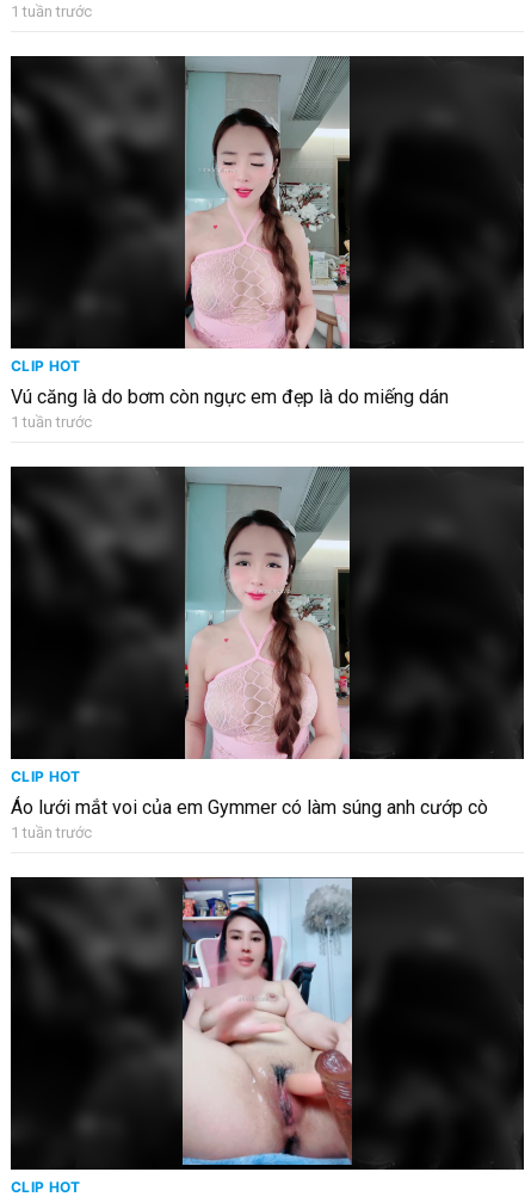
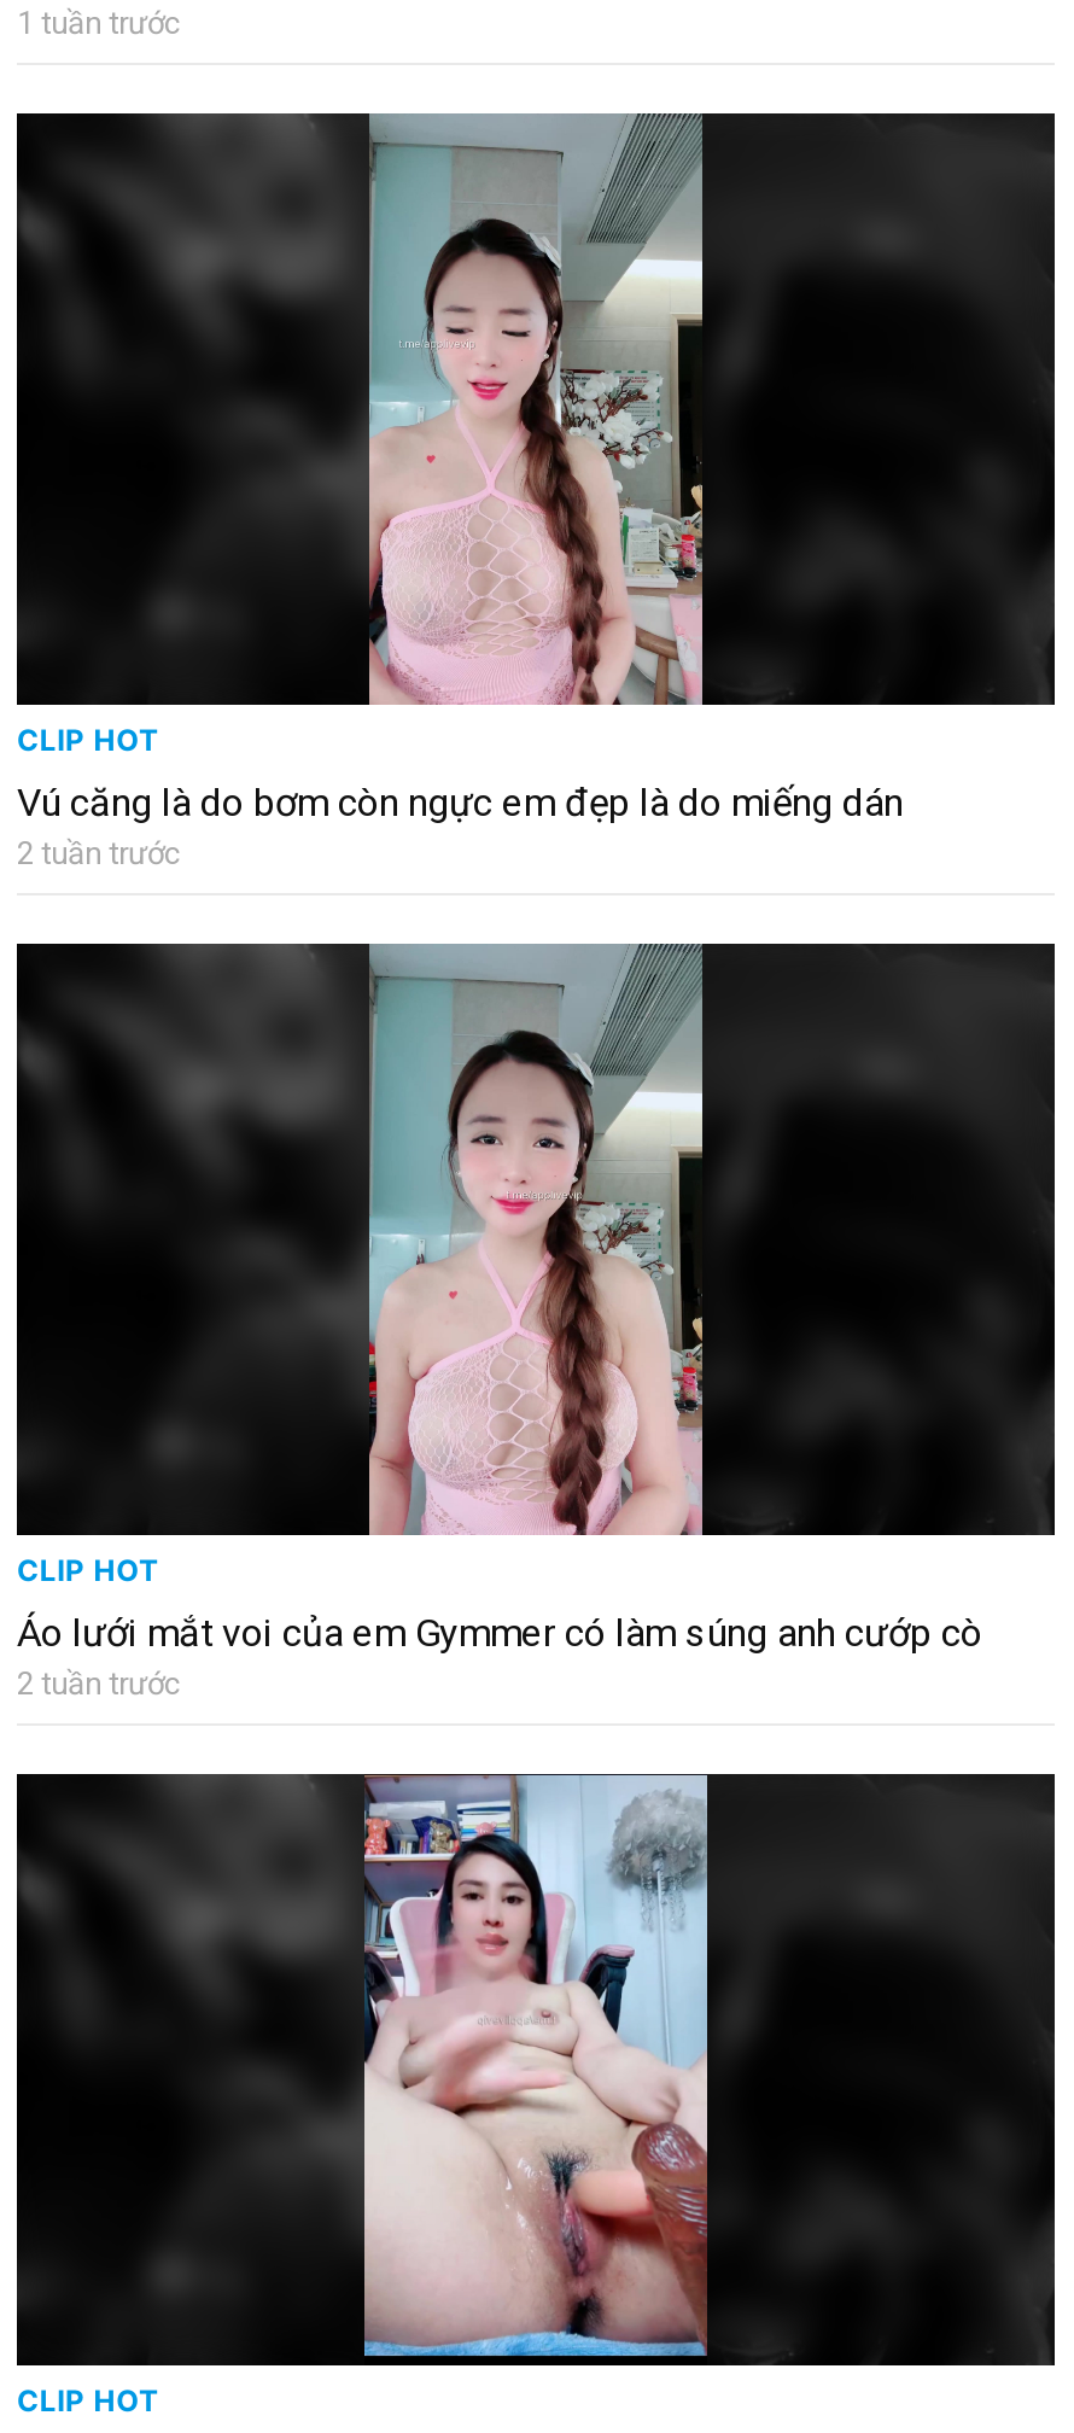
[11,413,92,431] 1 tuần trước -> [17,835,181,871] 2 tuần trước
[11,824,92,842] 1 tuần trước -> [17,1666,181,1702] 2 tuần trước

